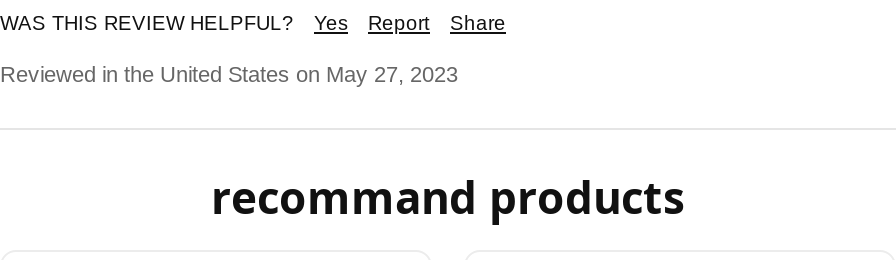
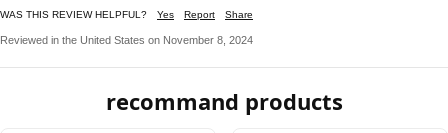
[0,62,458,86] Reviewed in the United States on May 27, 2023 -> [0,34,253,46] Reviewed in the United States on November 8, 2024

